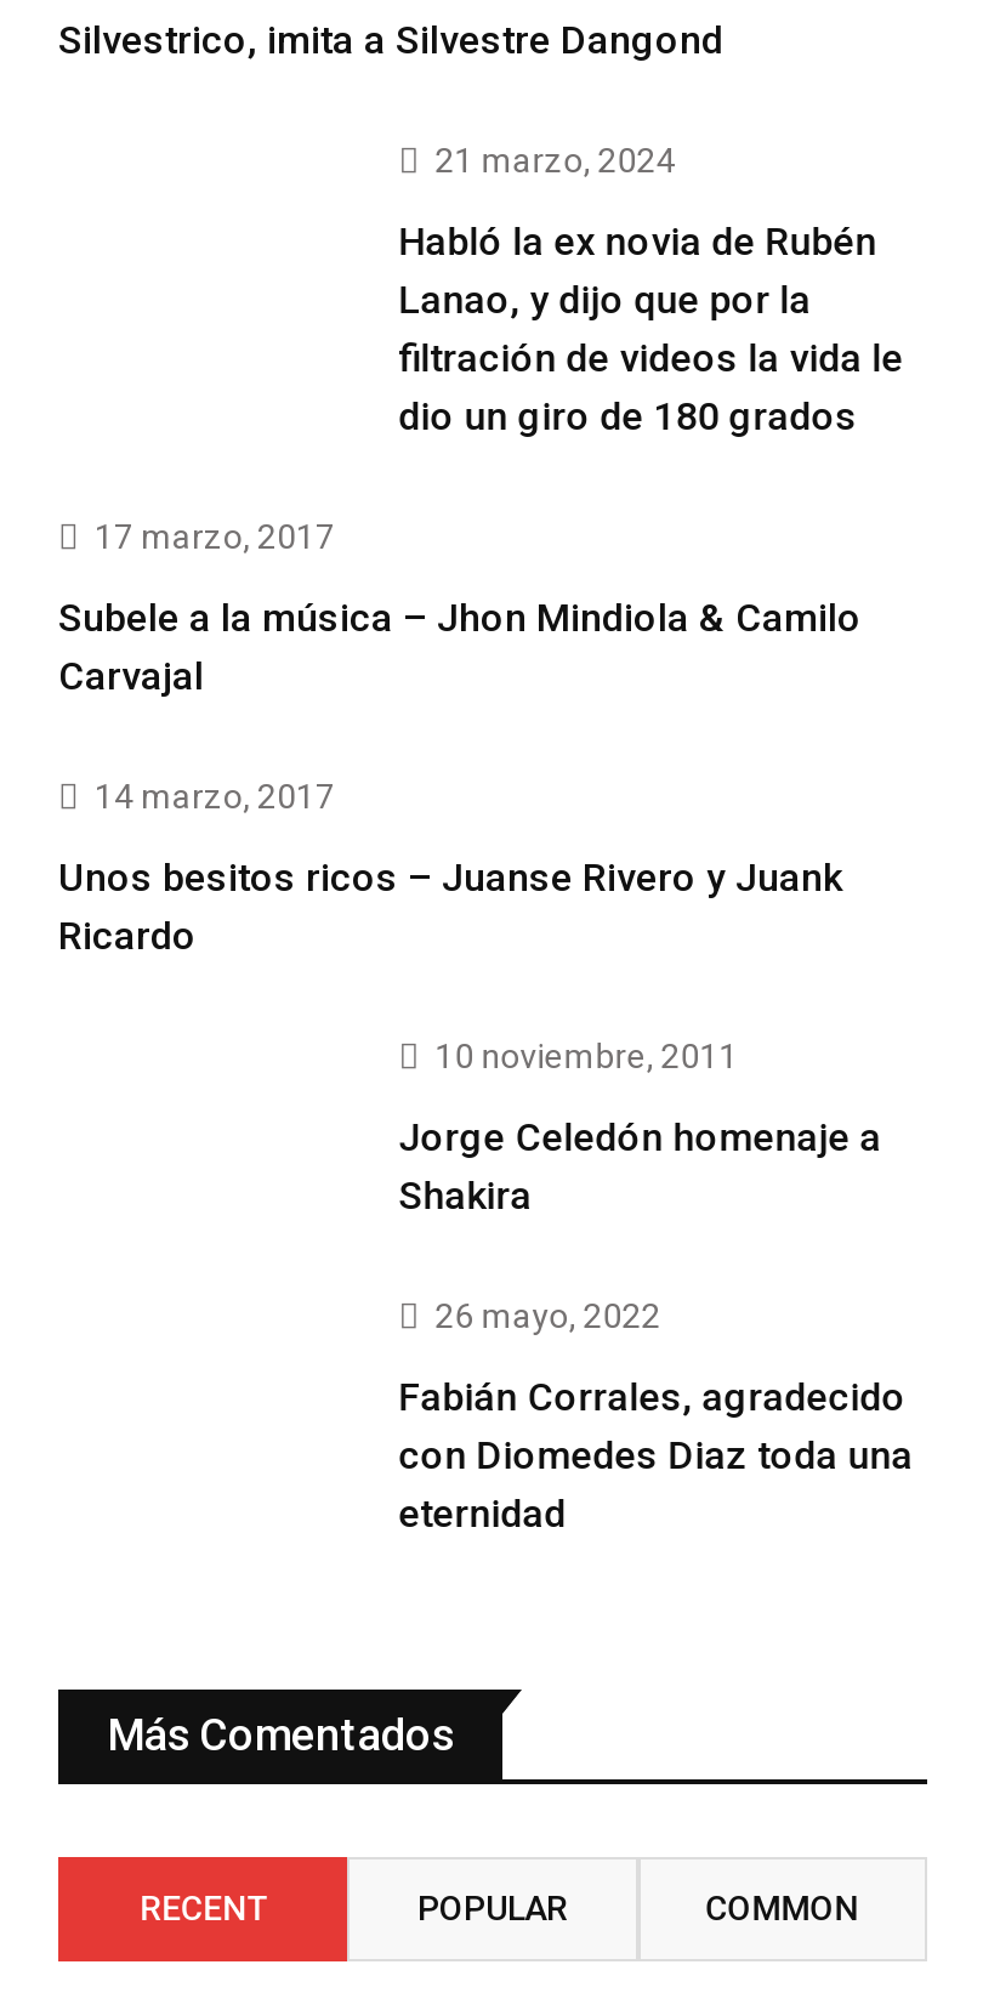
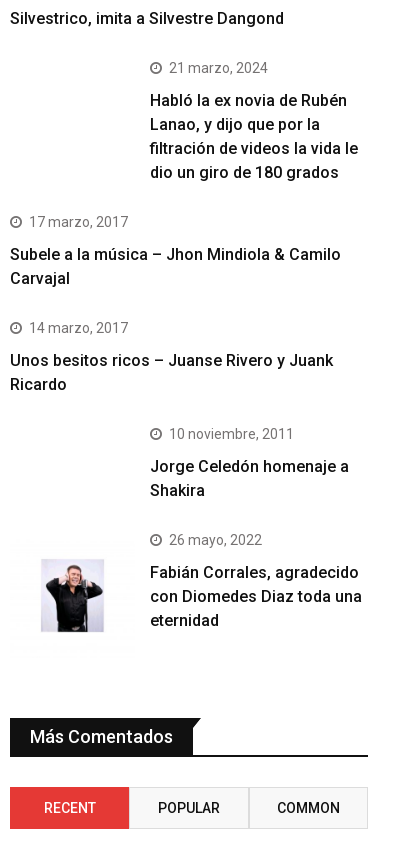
none -> [41,560,104,633] [image]

